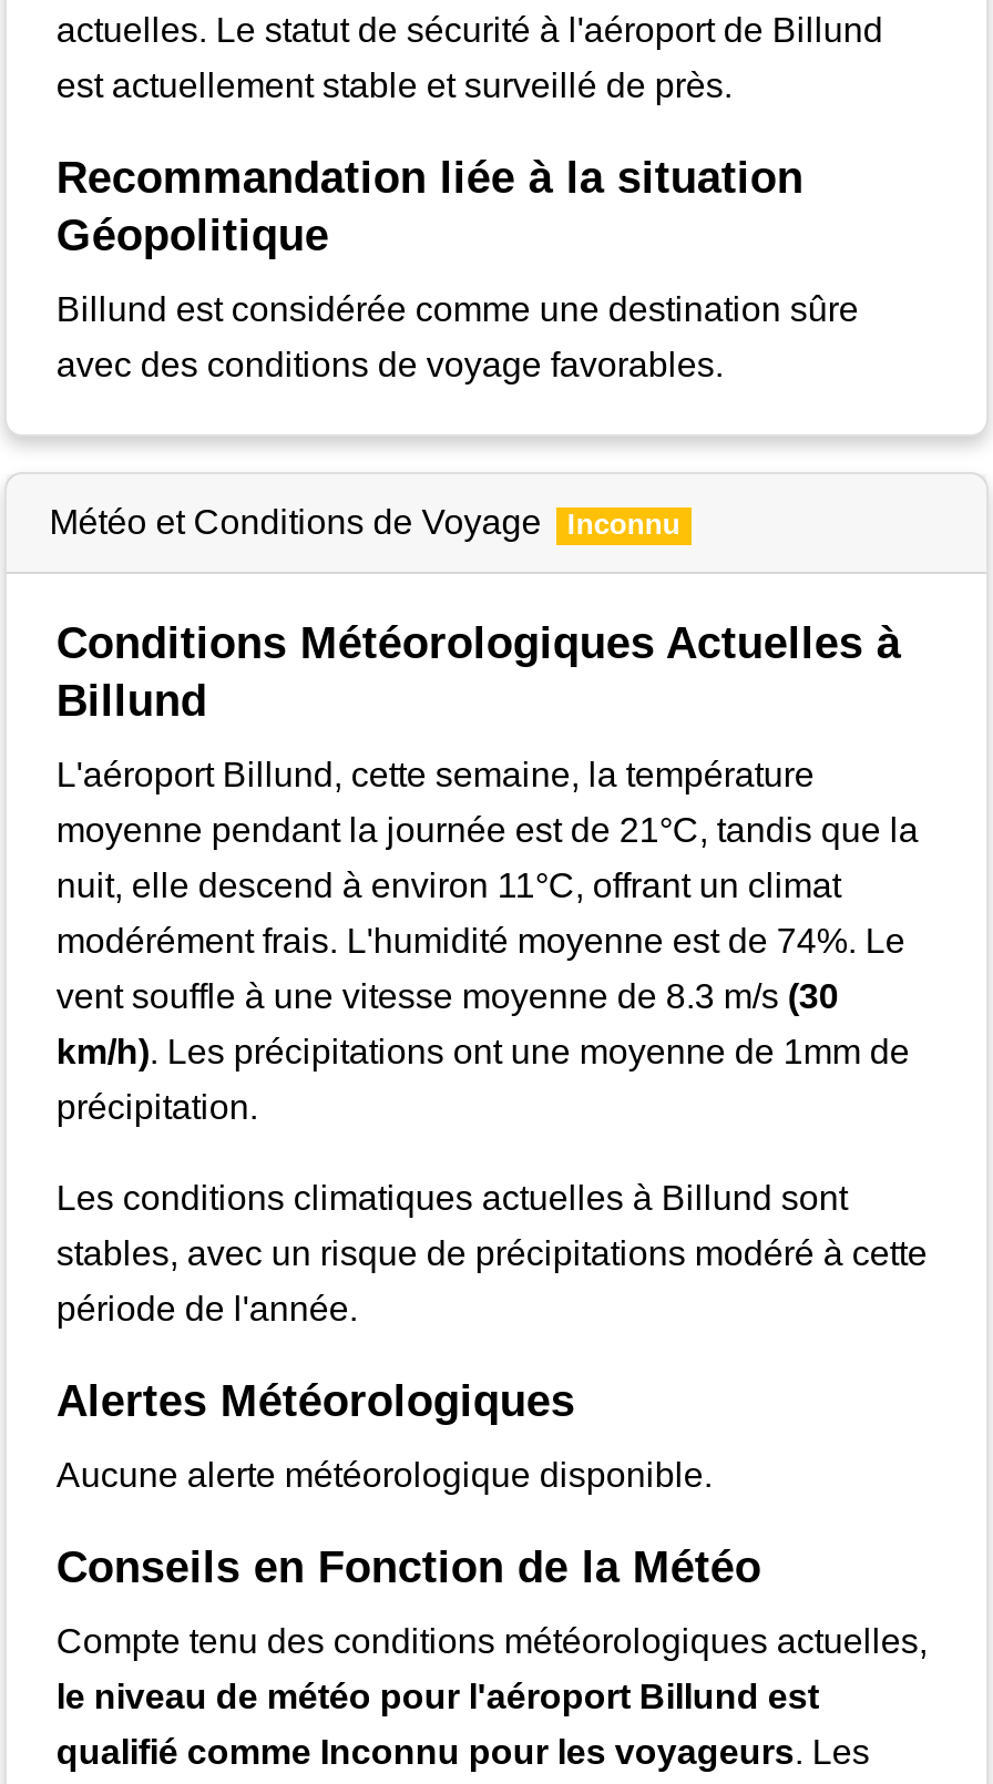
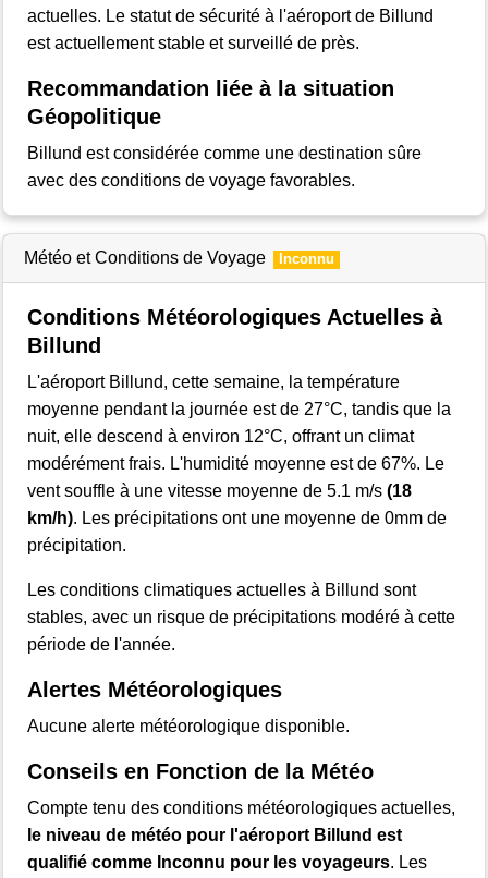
[56,812,919,849] moyenne pendant la journée est de 21°C, tandis que la -> [28,400,451,419] moyenne pendant la journée est de 27°C, tandis que la
[56,867,841,905] nuit, elle descend à environ 11°C, offrant un climat -> [28,427,414,446] nuit, elle descend à environ 12°C, offrant un climat
[56,923,905,960] modérément frais. L'humidité moyenne est de 74%. Le -> [28,455,445,473] modérément frais. L'humidité moyenne est de 67%. Le
[56,978,839,1016] vent souffle à une vitesse moyenne de 8.3 m/s (30 -> [28,482,412,500] vent souffle à une vitesse moyenne de 5.1 m/s (18
[56,1033,910,1071] km/h). Les précipitations ont une moyenne de 1mm de -> [28,509,447,528] km/h). Les précipitations ont une moyenne de 0mm de

